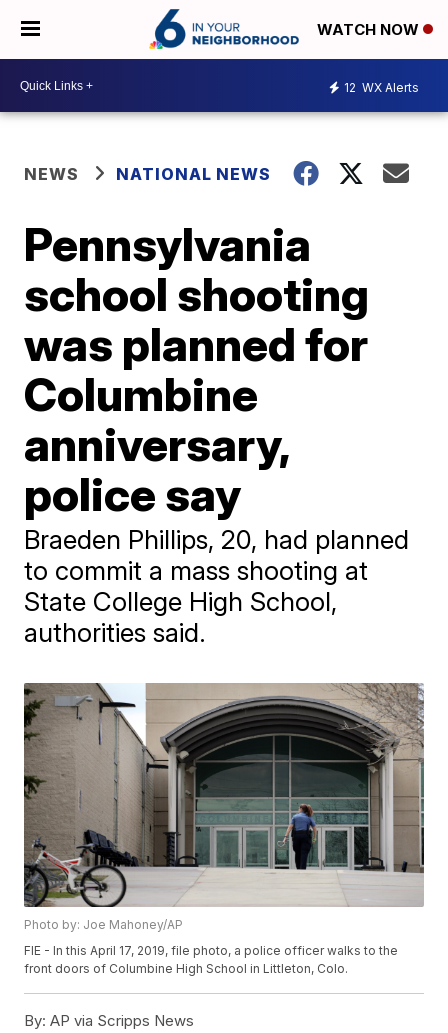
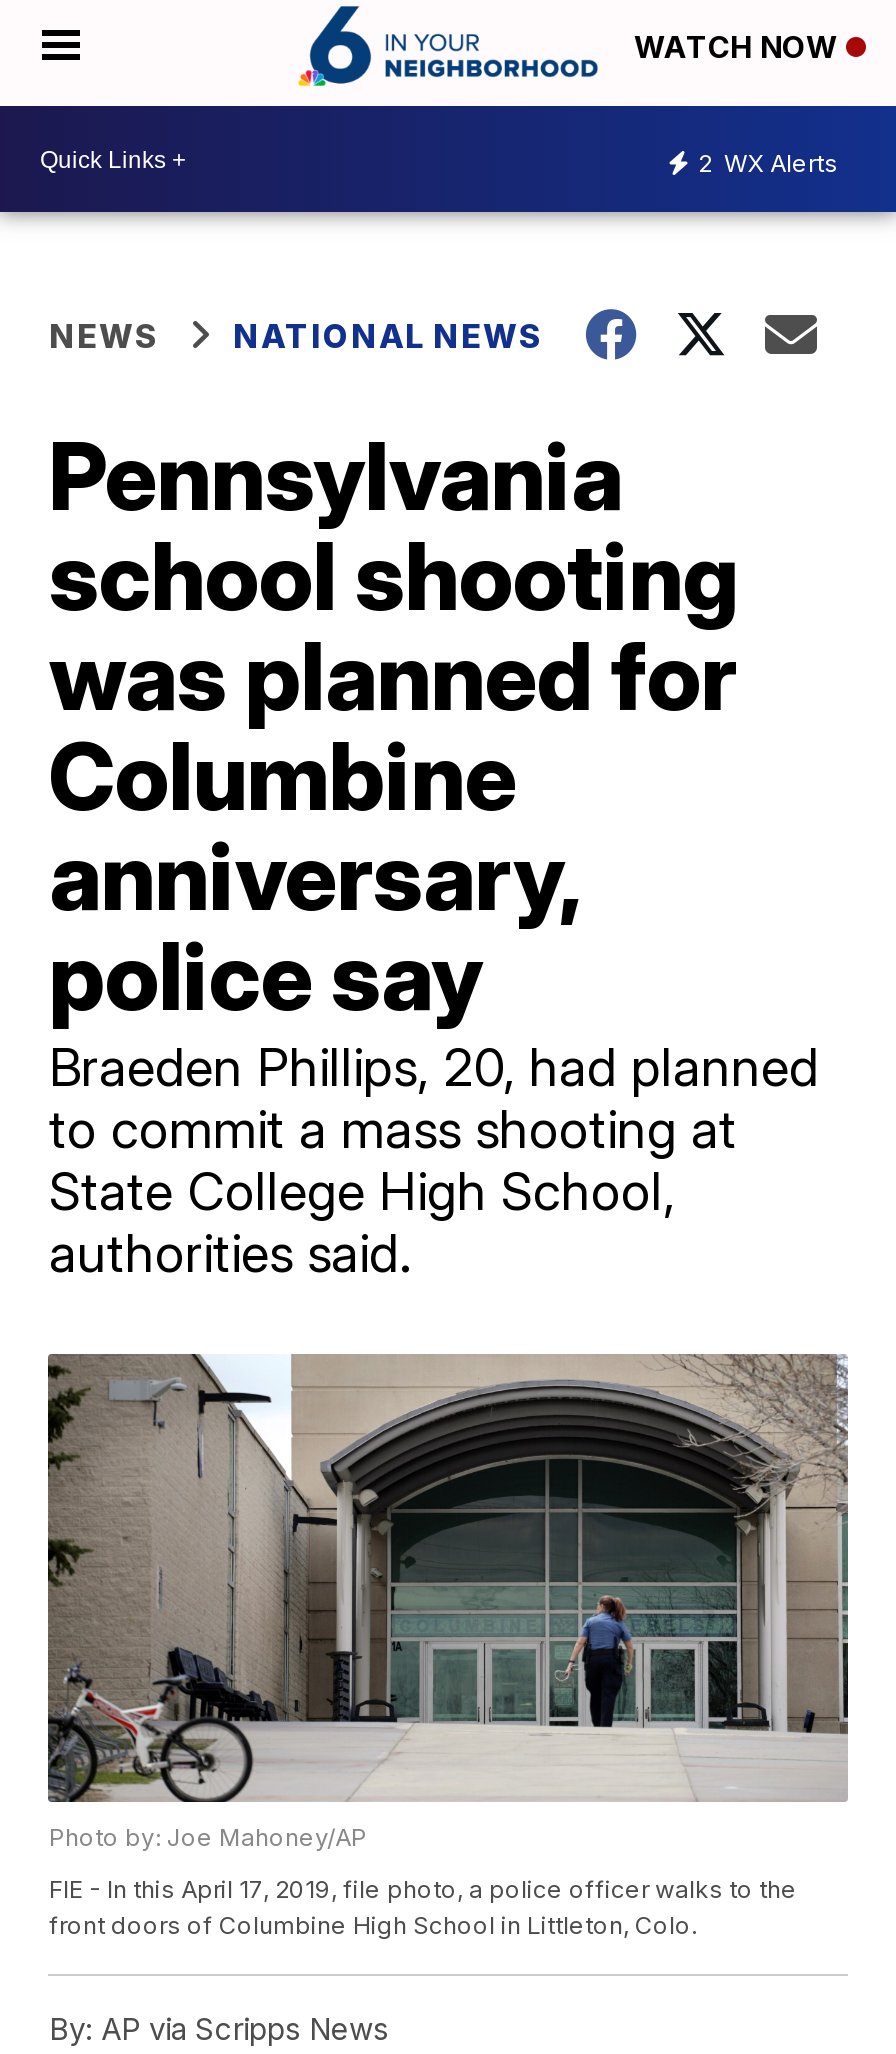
[344,79,419,94] 12 WX Alerts -> [698,147,838,177] 2 WX Alerts

